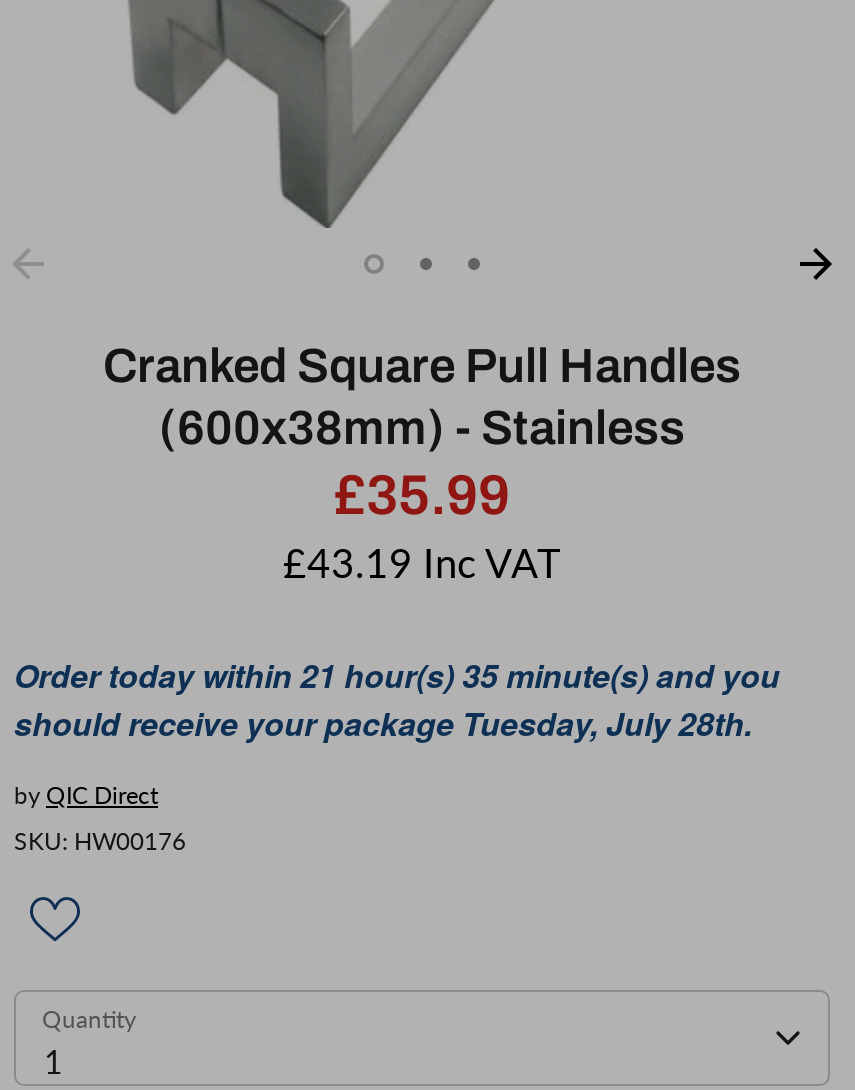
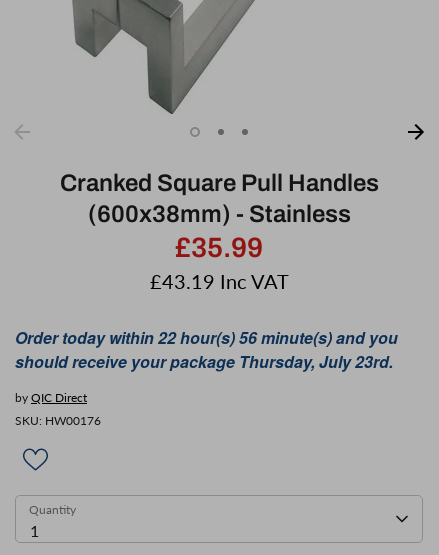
[14,652,780,698] Order today within 21 hour(s) 35 minute(s) and you -> [15,326,398,349] Order today within 22 hour(s) 56 minute(s) and you
[14,700,752,746] should receive your package Tuesday, July 28th. -> [15,350,393,373] should receive your package Thursday, July 23rd.

